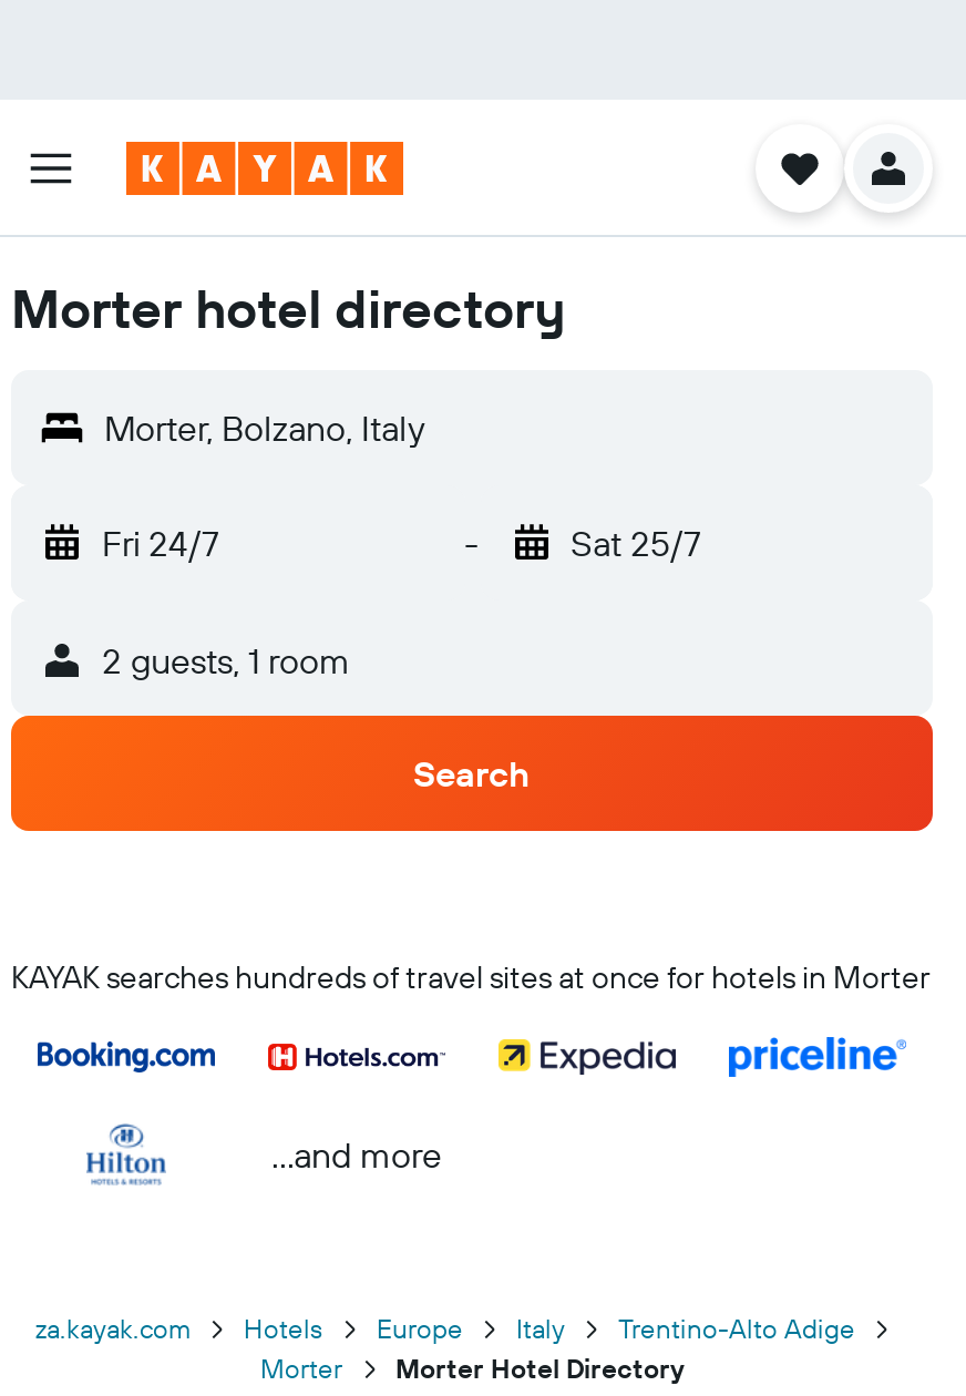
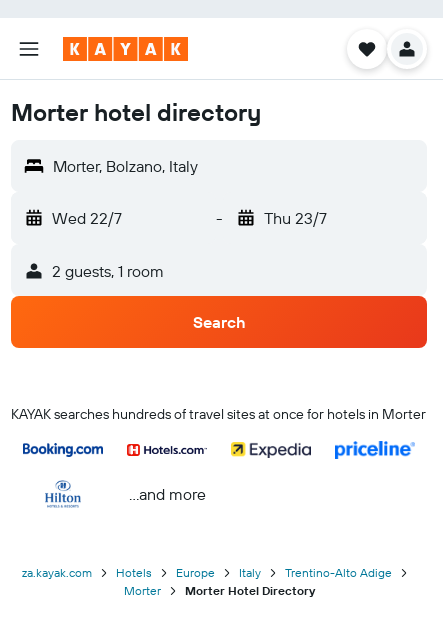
[102,521,219,565] Fri 24/7 -> [52,208,122,228] Wed 22/7
[571,521,701,565] Sat 25/7 -> [263,208,326,228] Thu 23/7

